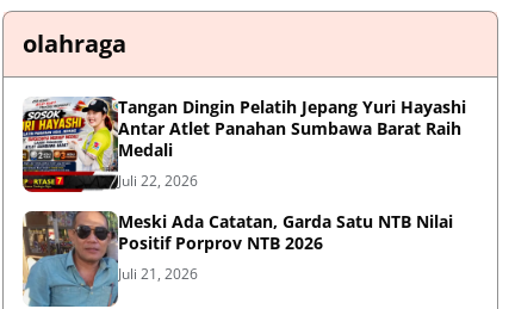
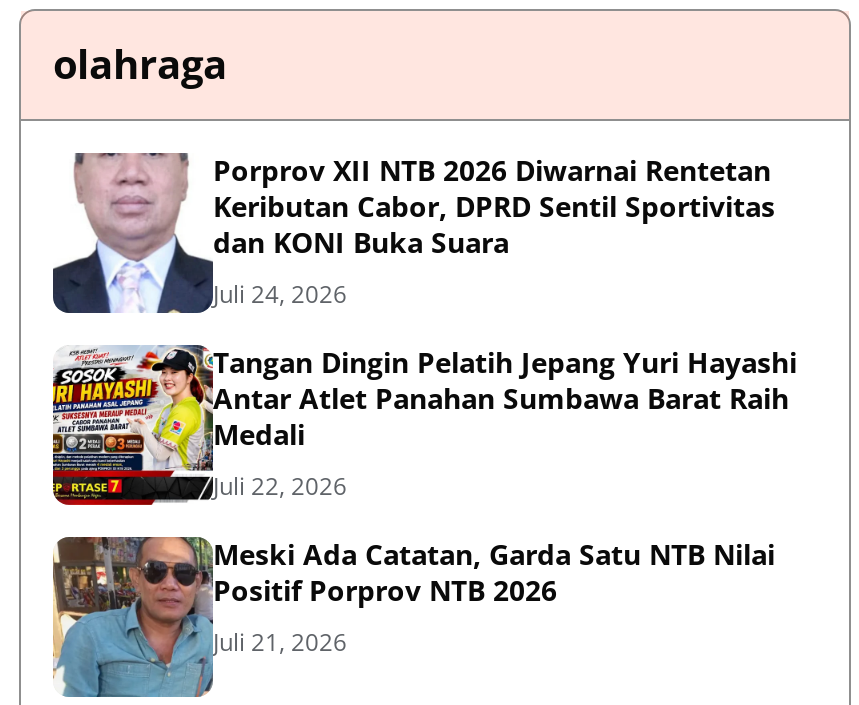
none -> [53,151,775,313] [image] | Porprov XII NTB 2026 Diwarnai Rentetan | Keributan Cabor, DPRD Sentil Sportivitas | dan KONI Buka Suara | Juli 24, 2026

